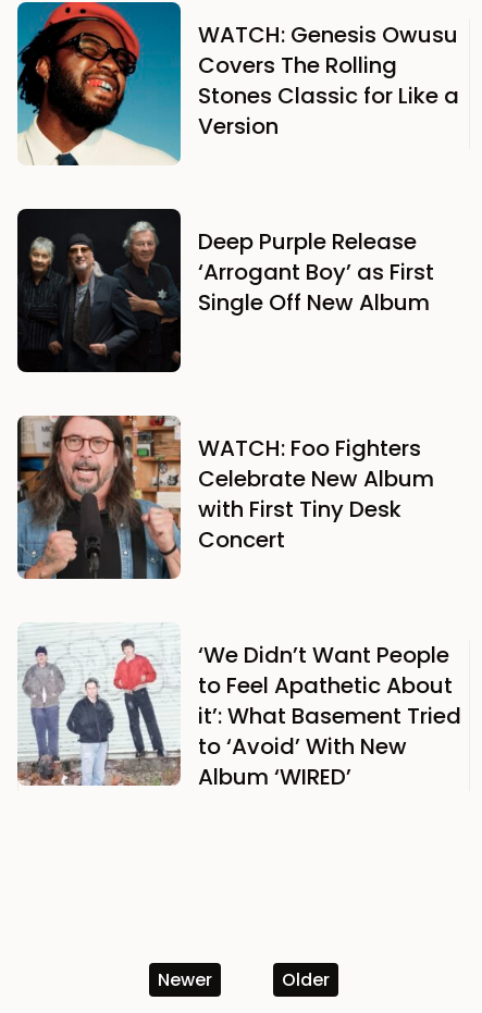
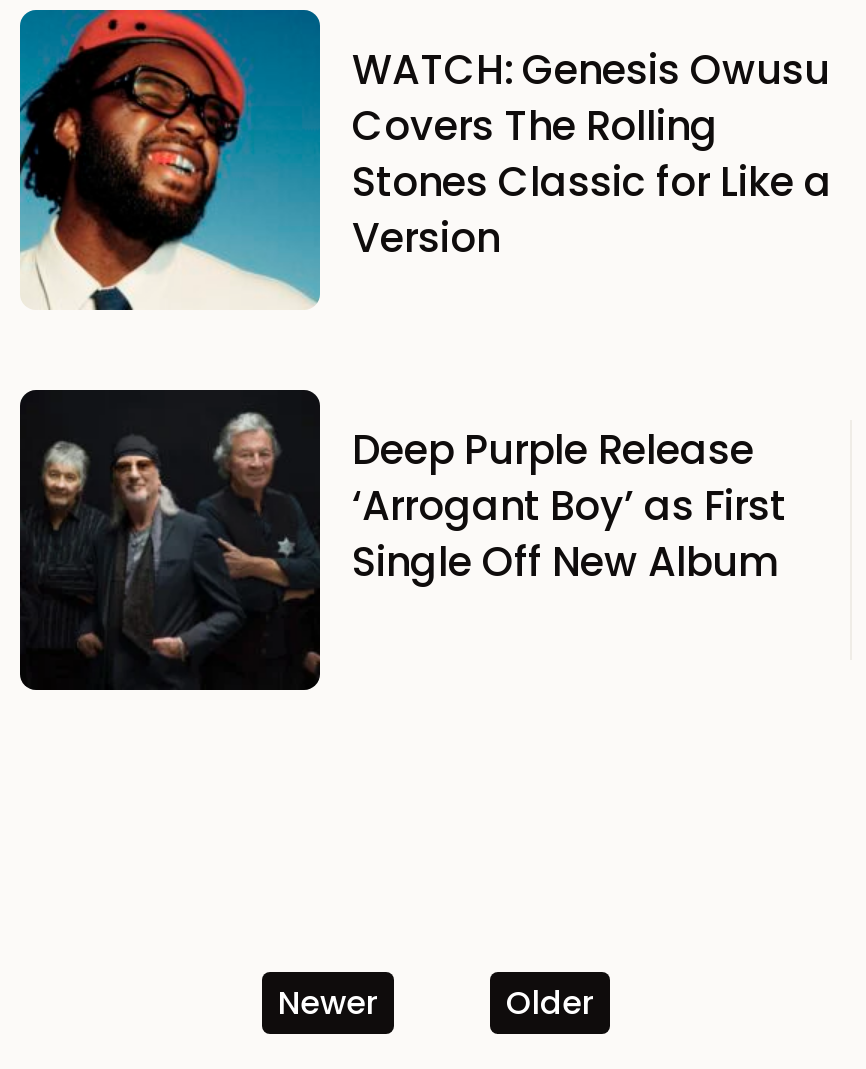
[16,415,434,580] [image] | WATCH: Foo Fighters | Celebrate New Album | with First Tiny Desk | Concert -> none
[16,625,461,792] [image] | ‘We Didn’t Want People | to Feel Apathetic About | it’: What Basement Tried | to ‘Avoid’ With New | Album ‘WIRED’ -> none

